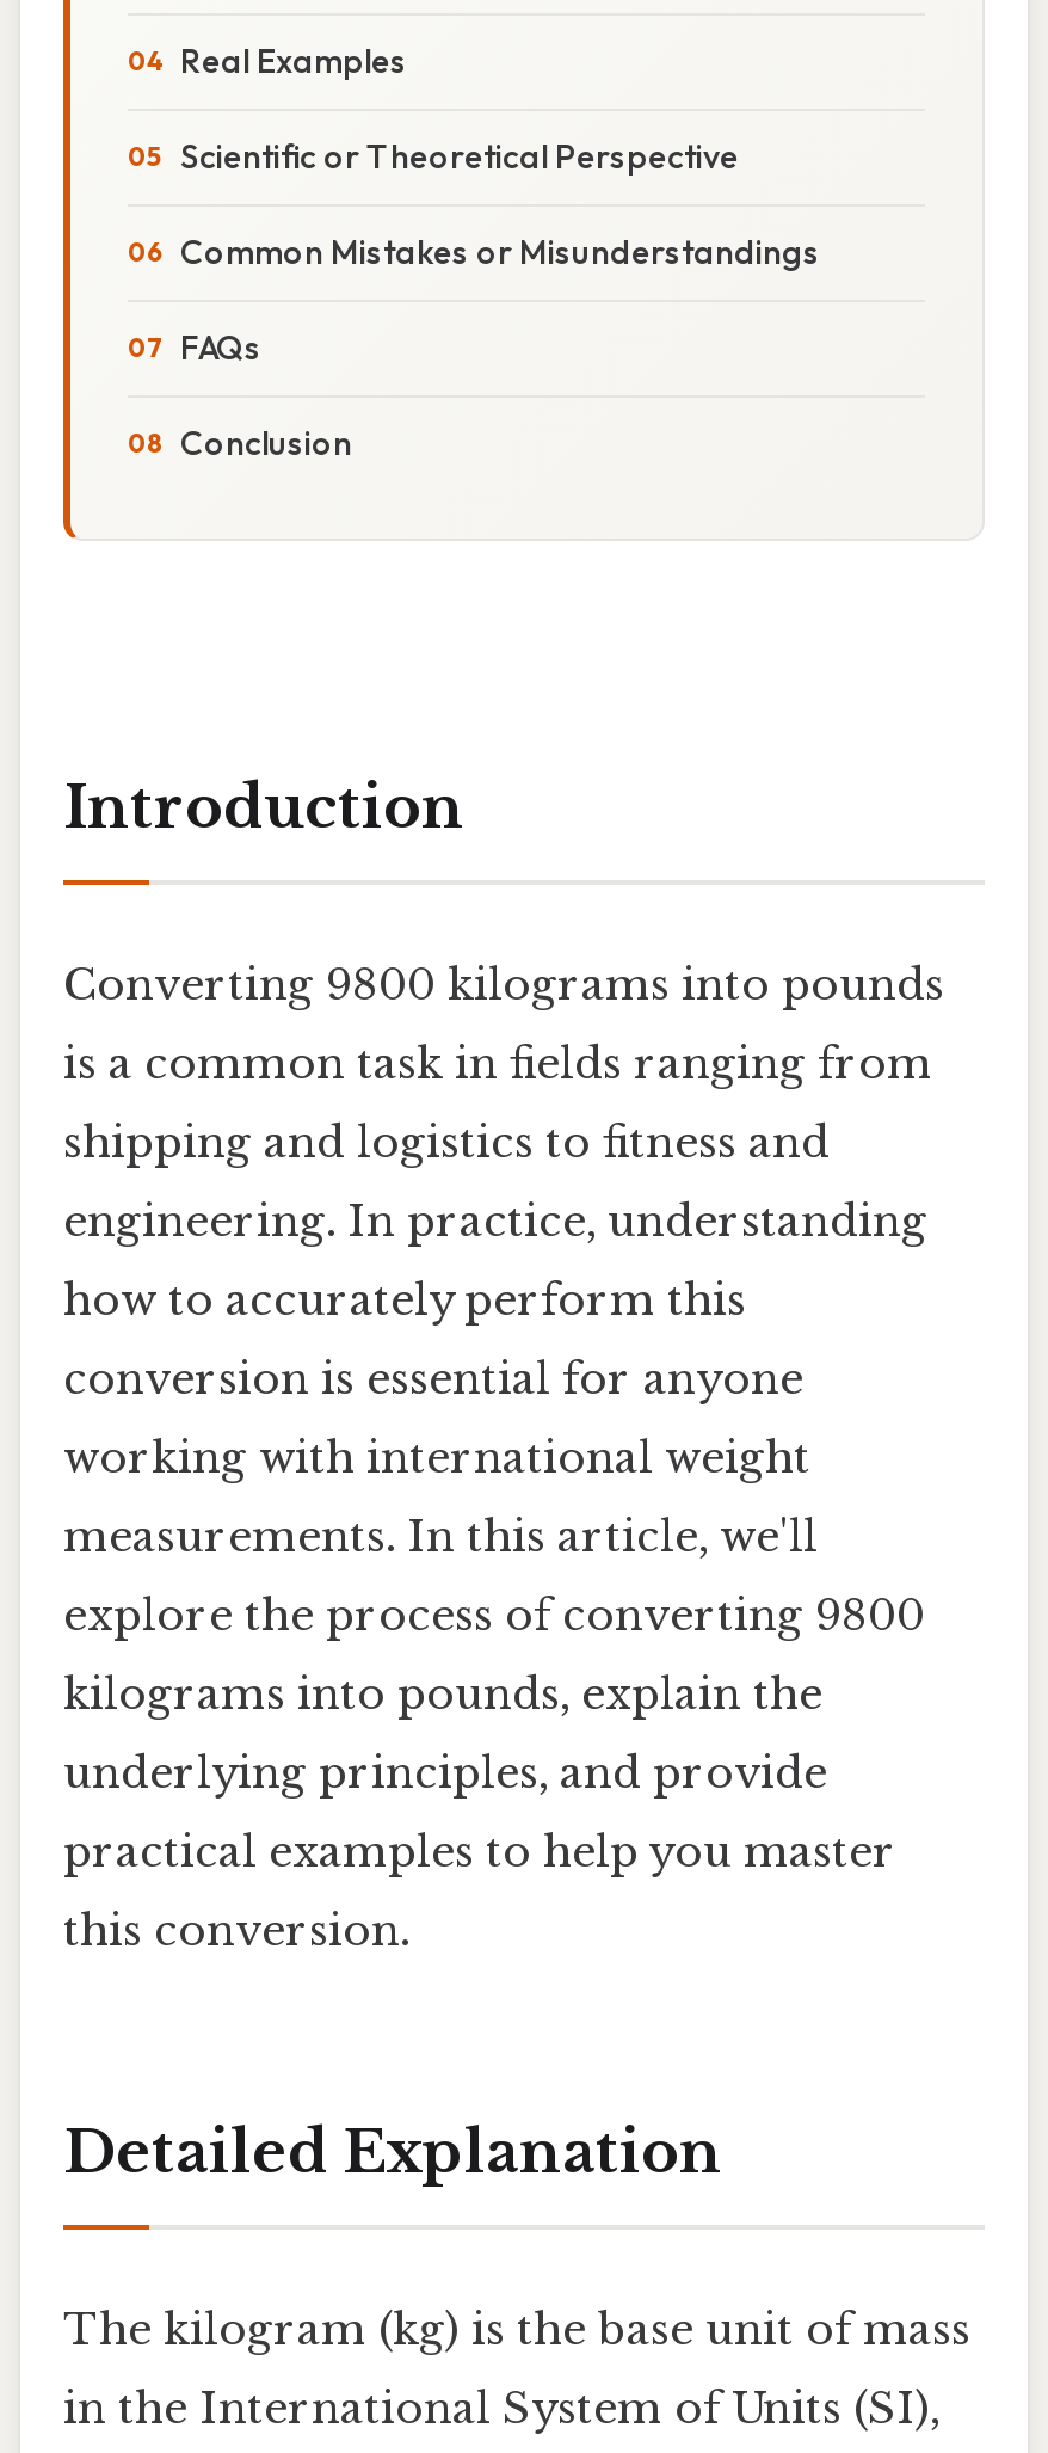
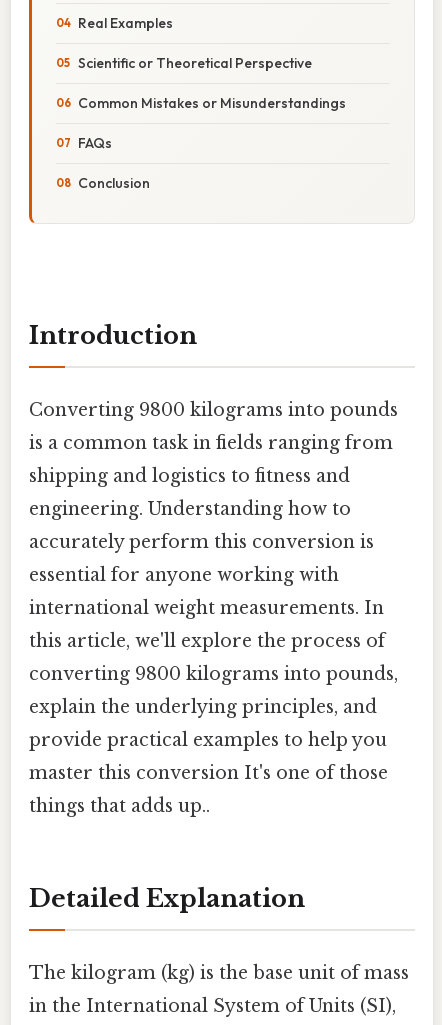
[63,1195,927,1248] engineering. In practice, understanding -> [29,498,351,520] engineering. Understanding how to
[63,1274,746,1327] how to accurately perform this -> [29,531,374,553] accurately perform this conversion is
[63,1353,803,1405] conversion is essential for anyone -> [29,564,339,586] essential for anyone working with
[63,1432,810,1484] working with international weight -> [29,597,384,619] international weight measurements. In
[63,1510,818,1563] measurements. In this article, we'll -> [29,630,385,652] this article, we'll explore the process of
[63,1589,925,1642] explore the process of converting 9800 -> [29,663,398,685] converting 9800 kilograms into pounds,
[63,1668,822,1721] kilograms into pounds, explain the -> [29,696,377,718] explain the underlying principles, and
[63,1747,827,1800] underlying principles, and provide -> [29,729,387,751] provide practical examples to help you
[63,1826,896,1878] practical examples to help you master -> [29,762,388,784] master this conversion It's one of those
[63,1905,409,1957] this conversion. -> [29,795,210,817] things that adds up..

